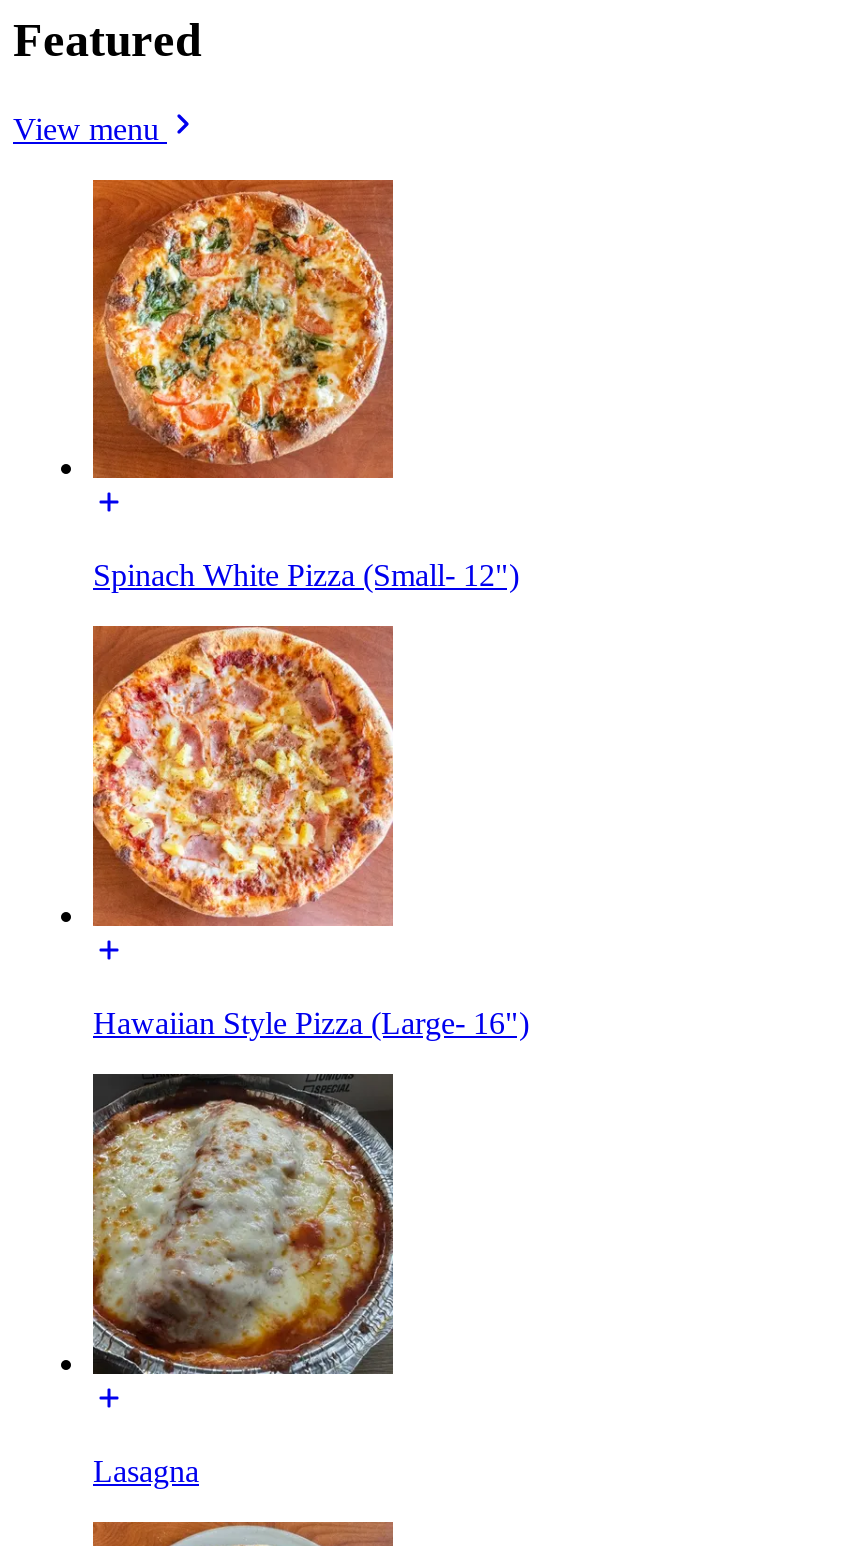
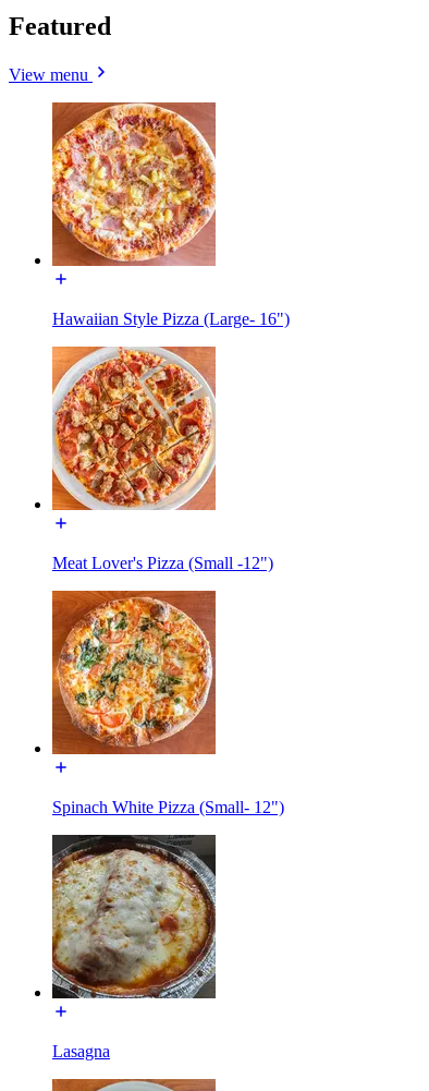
moved [91,180,395,478] -> [53,592,214,755]: [image]
moved [93,559,519,593] -> [52,797,284,816]: Spinach White Pizza (Small- 12")
moved [89,622,529,1041] -> [50,99,290,328]: [image] | Hawaiian Style Pizza (Large- 16")
none -> [52,347,273,572] [image] | Meat Lover's Pizza (Small -12")

